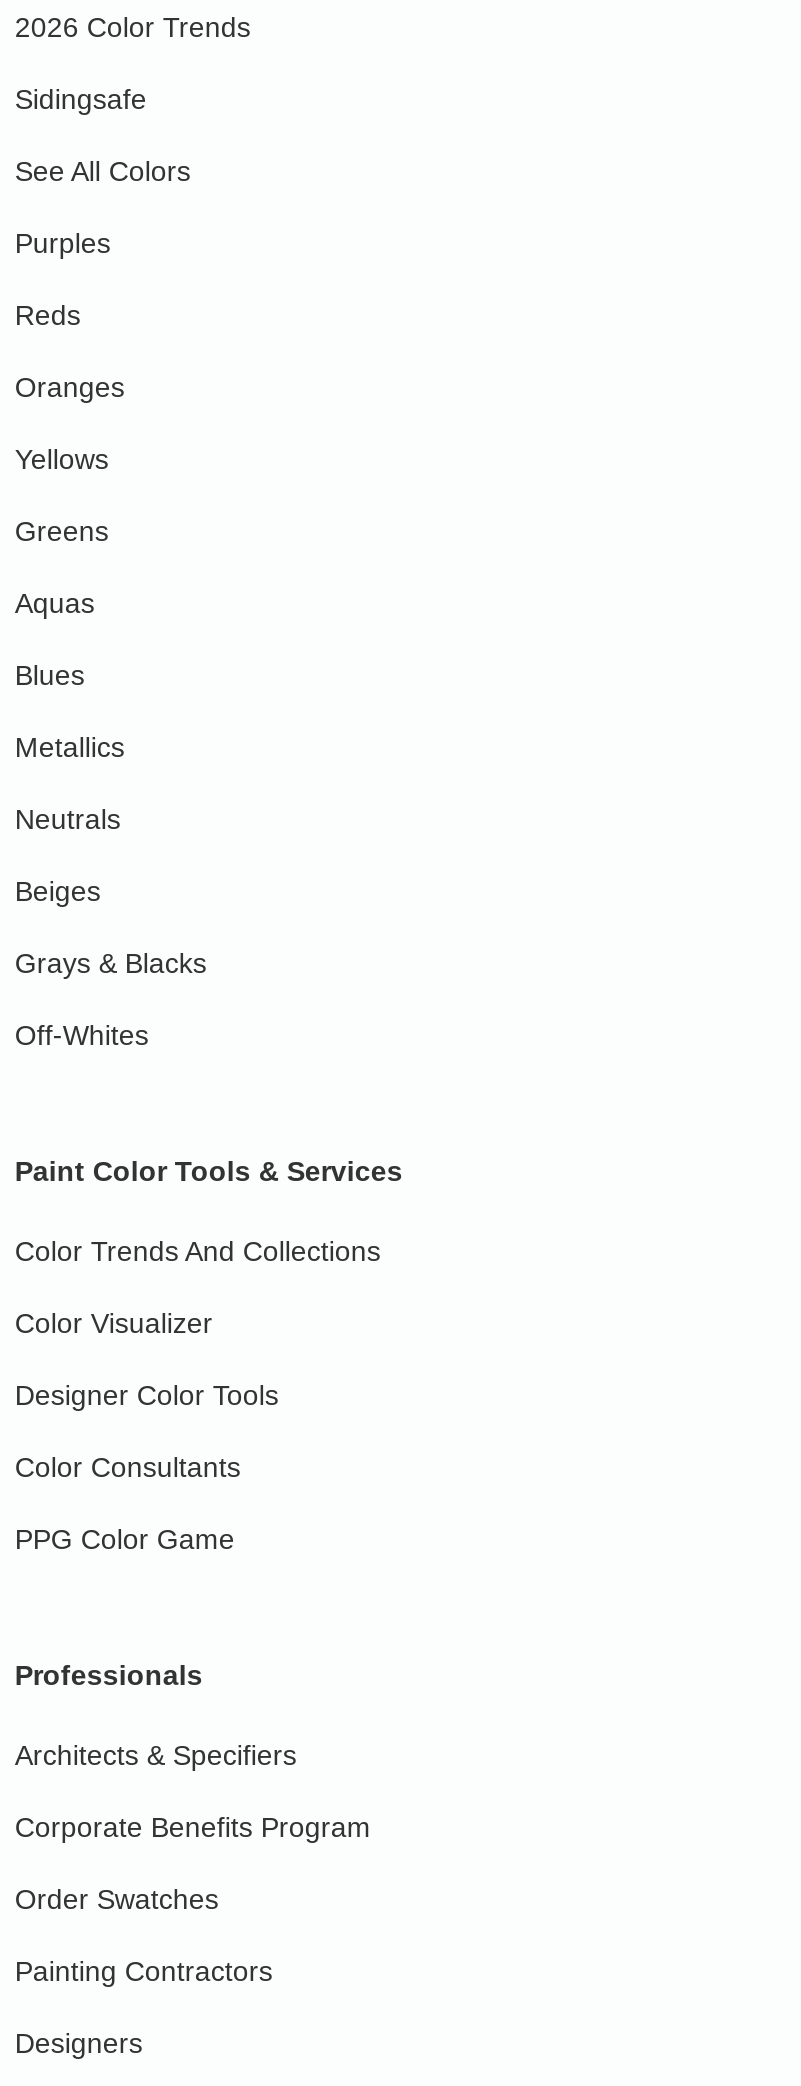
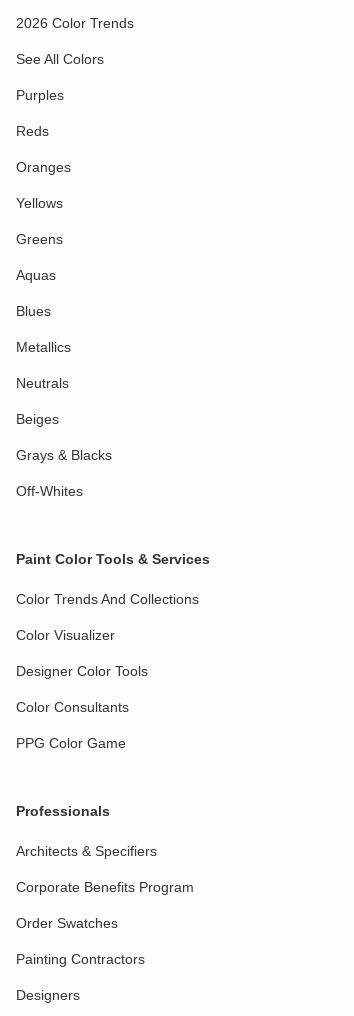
[15,84,147,116] Sidingsafe -> none

